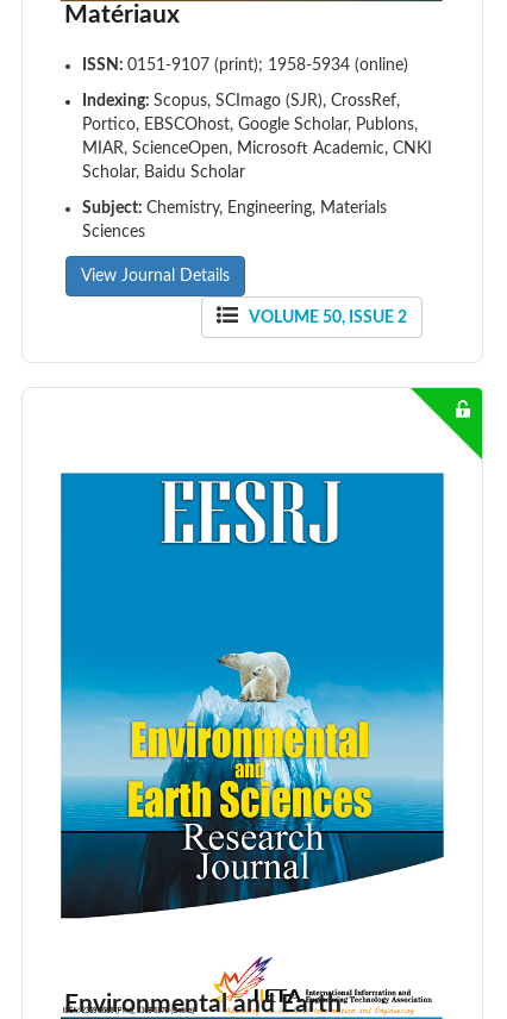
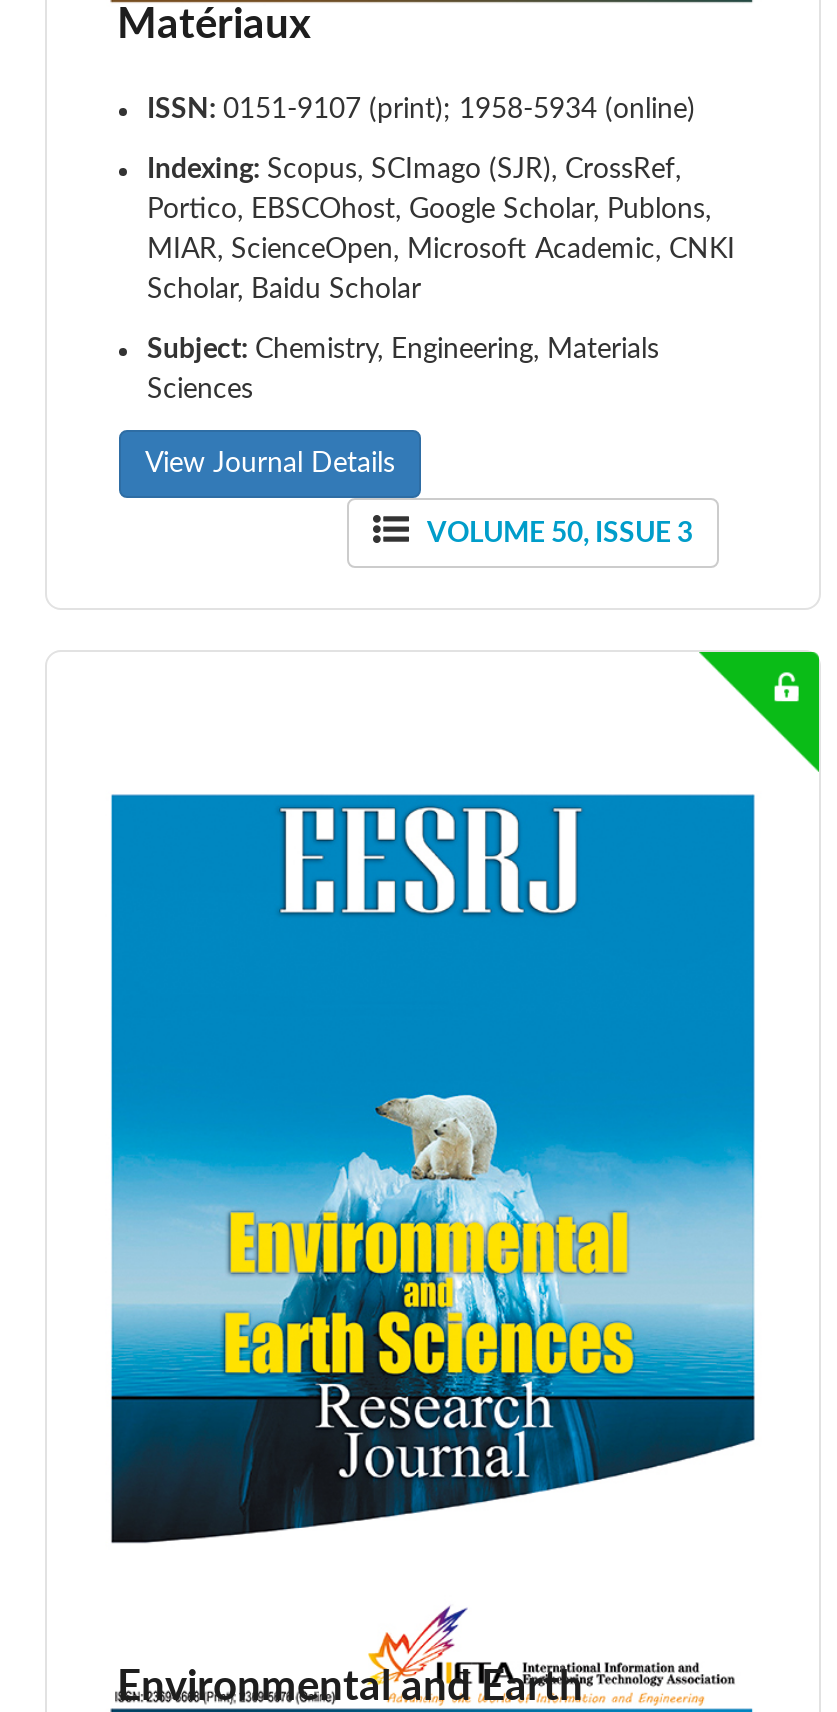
[249,310,407,326] VOLUME 50, ISSUE 2 -> [427,520,693,548] VOLUME 50, ISSUE 3

